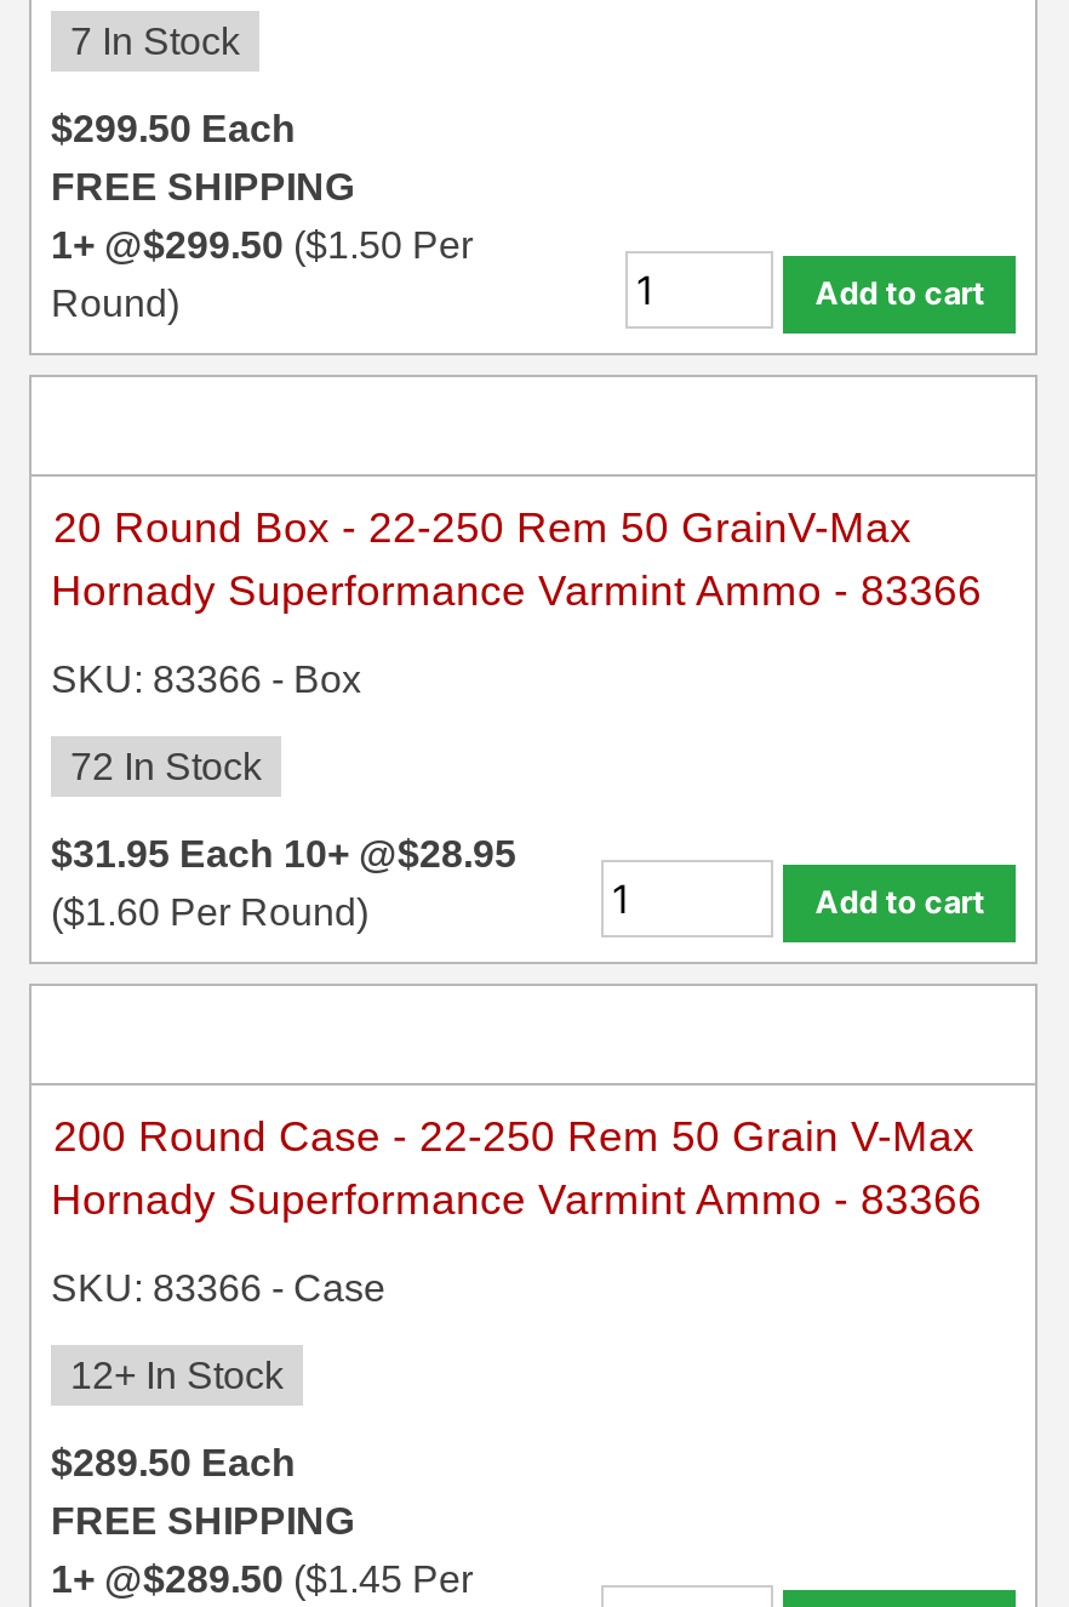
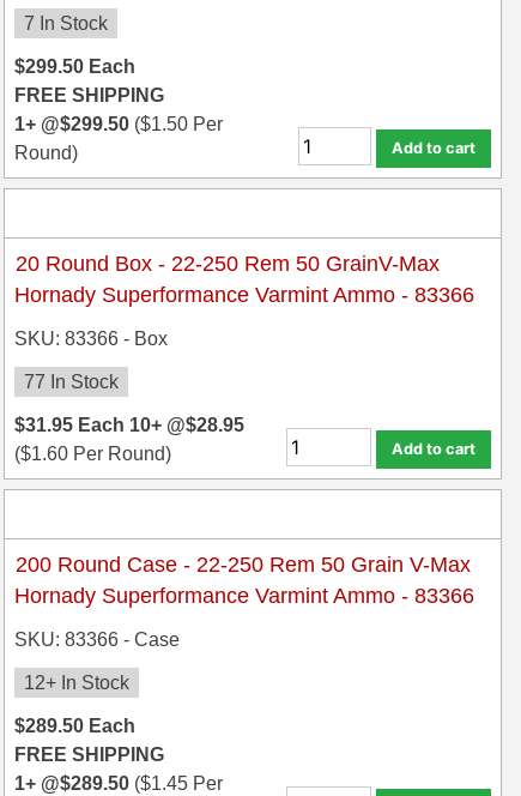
[70,747,262,788] 72 In Stock -> [24,371,119,391] 77 In Stock

